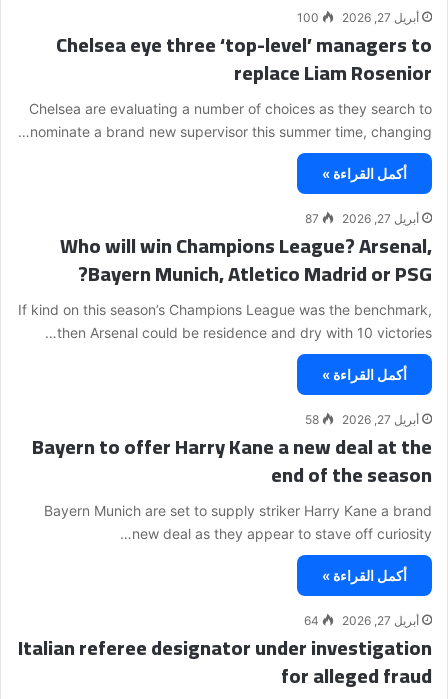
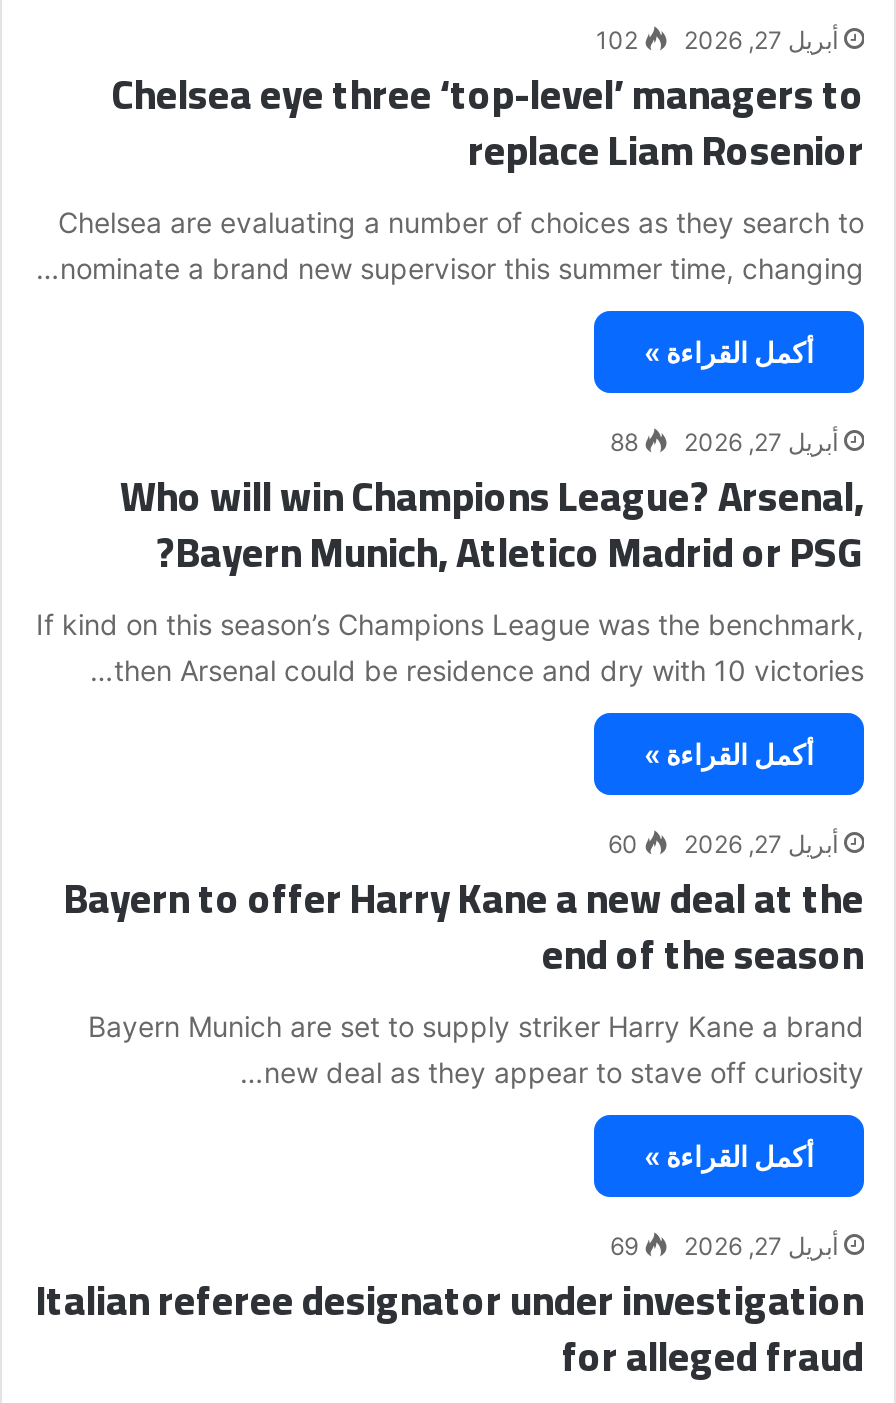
[297,10,319,25] 100 -> [596,25,638,55] 102
[305,211,319,226] 87 -> [610,427,638,457] 88
[305,412,319,427] 58 -> [608,829,638,859] 60
[304,613,319,628] 64 -> [610,1231,638,1261] 69

